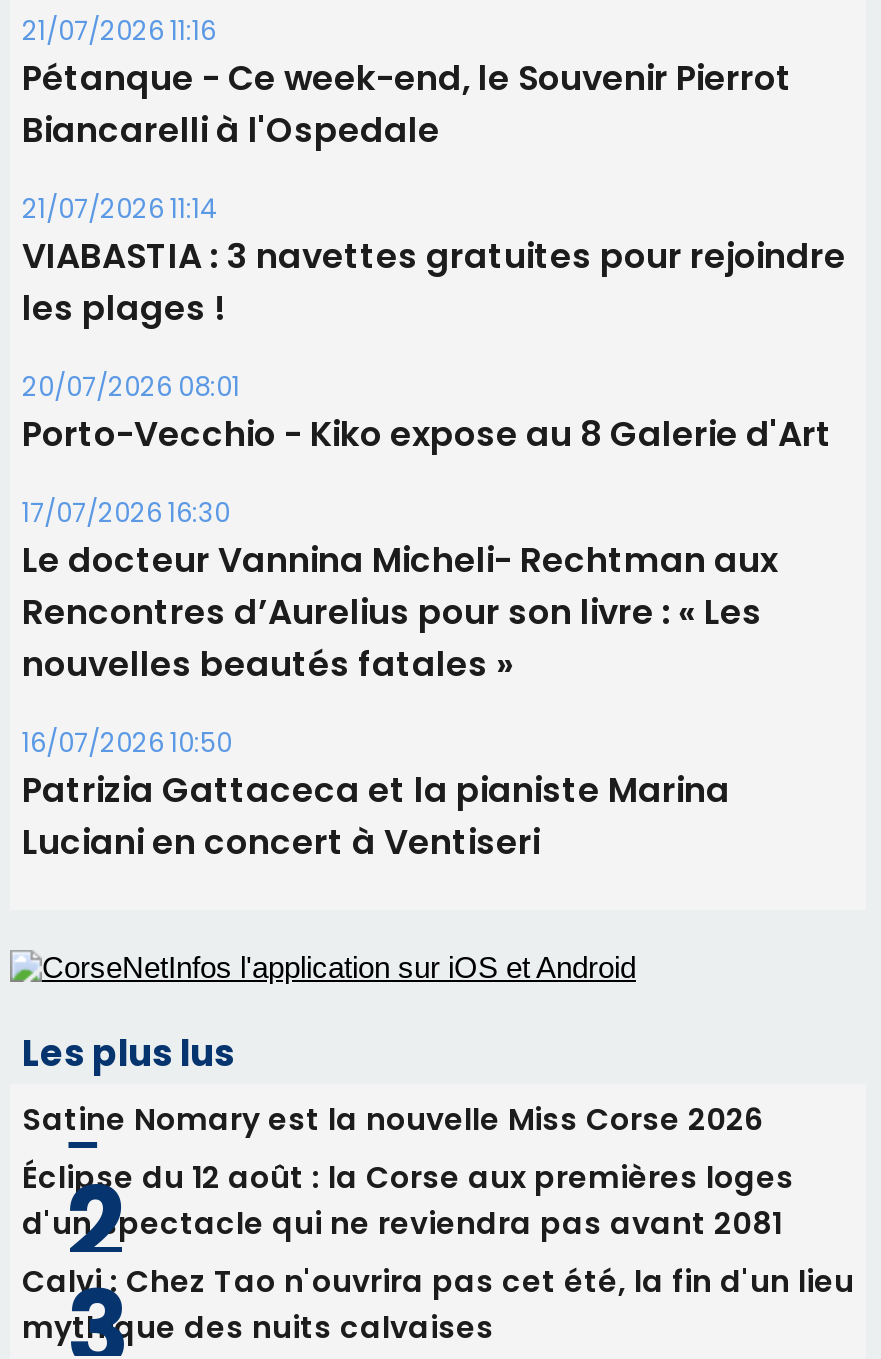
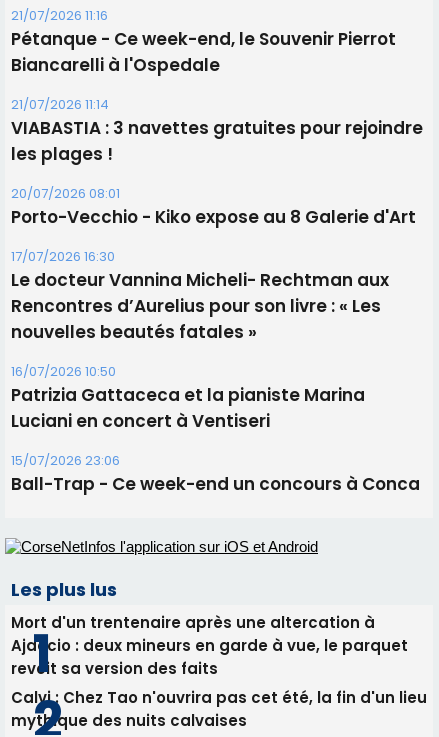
none -> [11,451,420,496] 15/07/2026 23:06 | Ball-Trap - Ce week-end un concours à Conca
[22,1097,794,1243] Satine Nomary est la nouvelle Miss Corse 2026 | Éclipse du 12 août : la Corse aux premières loges | d'un spectacle qui ne reviendra pas avant 2081 -> [11,612,408,679] Mort d'un trentenaire après une altercation à | Ajaccio : deux mineurs en garde à vue, le parquet | revoit sa version des faits

